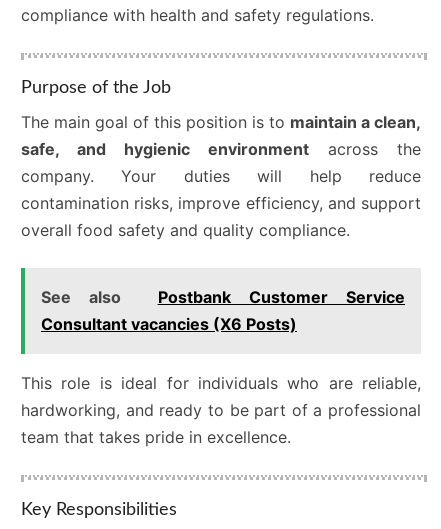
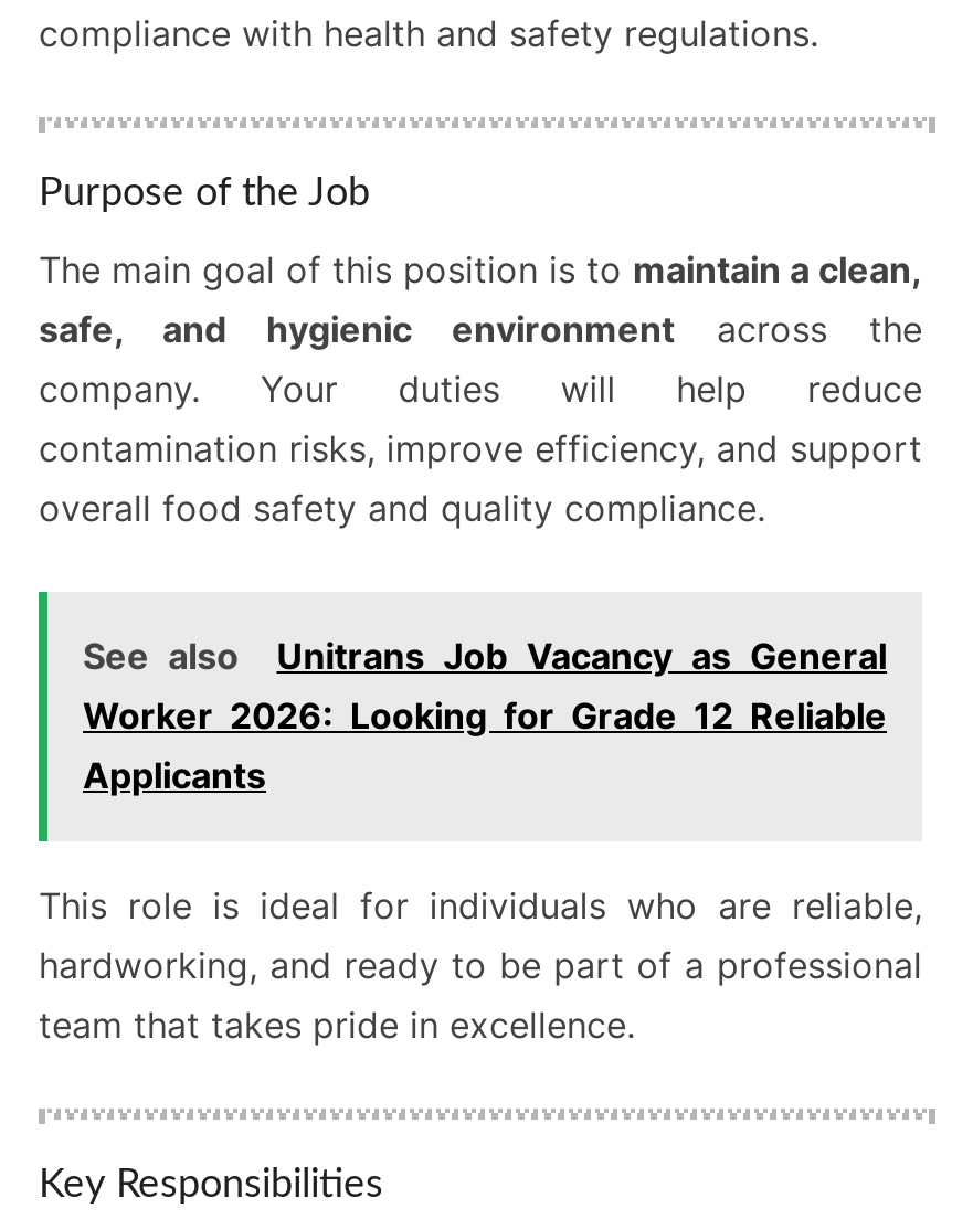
[41,287,405,334] Postbank Customer Service | Consultant vacancies (X6 Posts) -> [83,633,887,796] Unitrans Job Vacancy as General | Worker 2026: Looking for Grade 12 Reliable | Applicants

